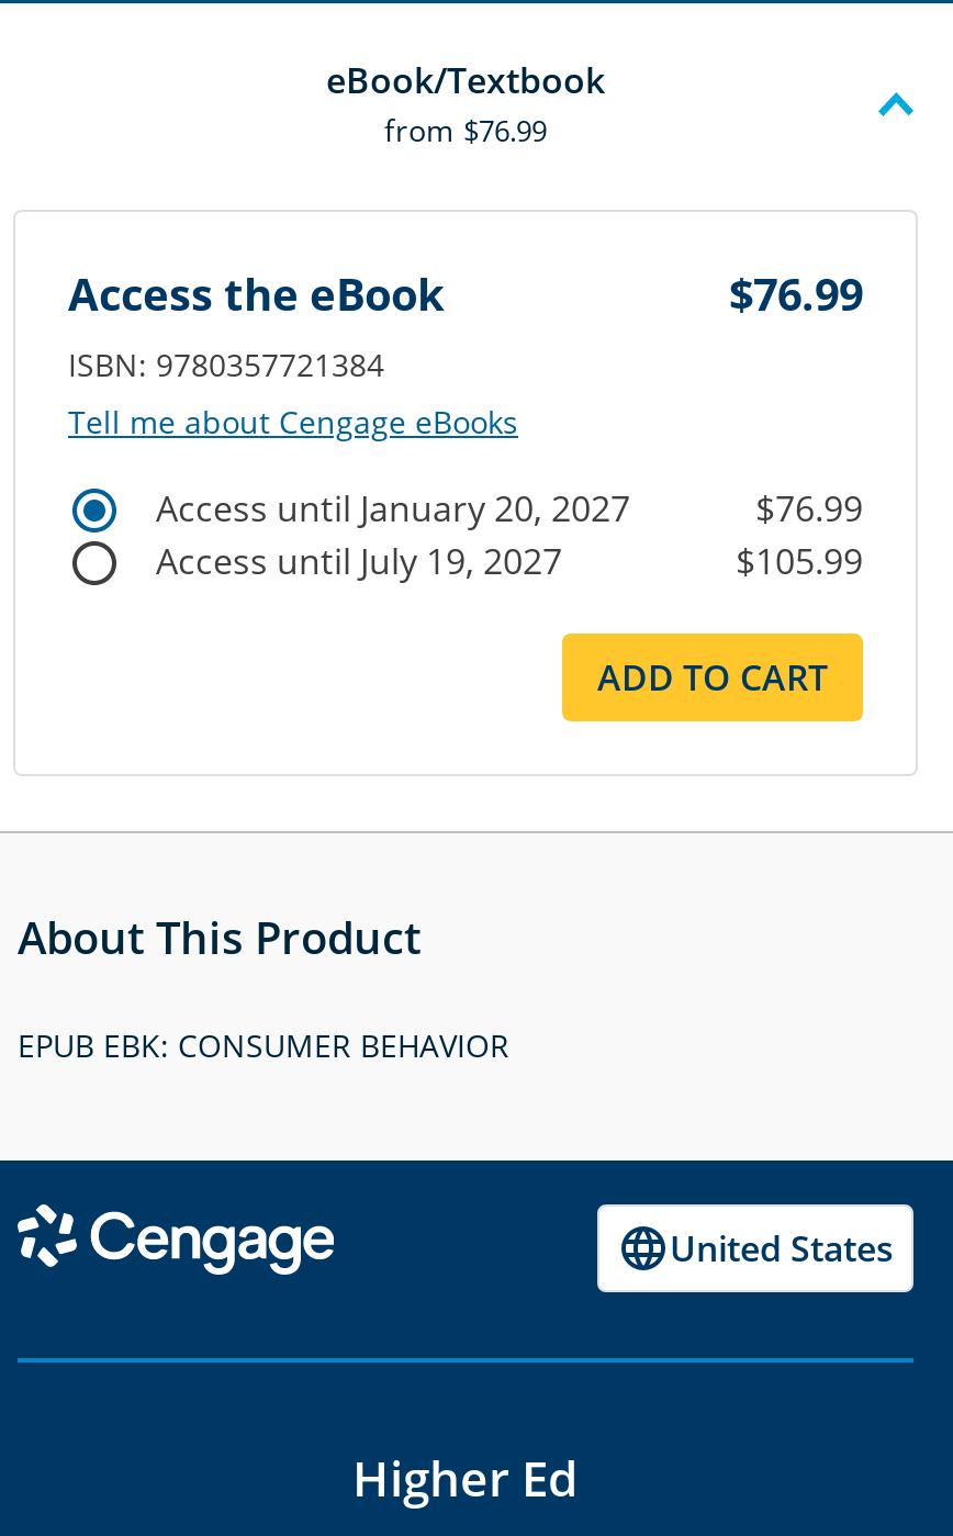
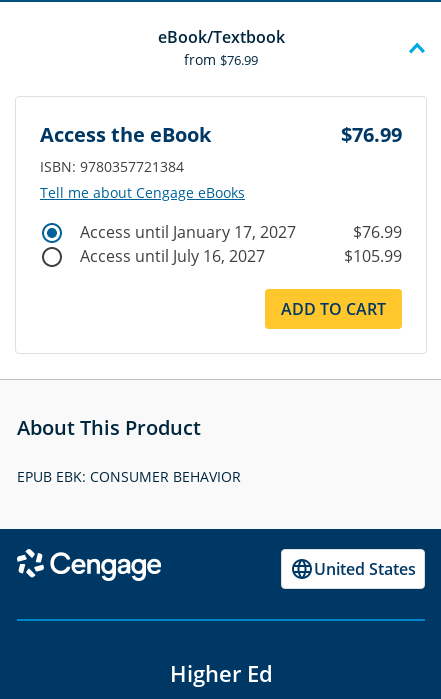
[156,484,630,532] Access until January 20, 2027 -> [80,221,296,243] Access until January 17, 2027
[156,536,562,585] Access until July 19, 2027 -> [80,245,265,267] Access until July 16, 2027

